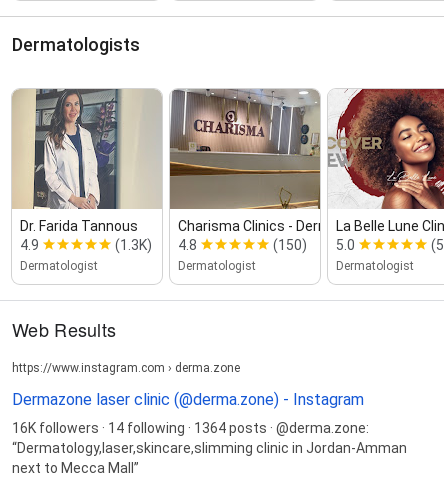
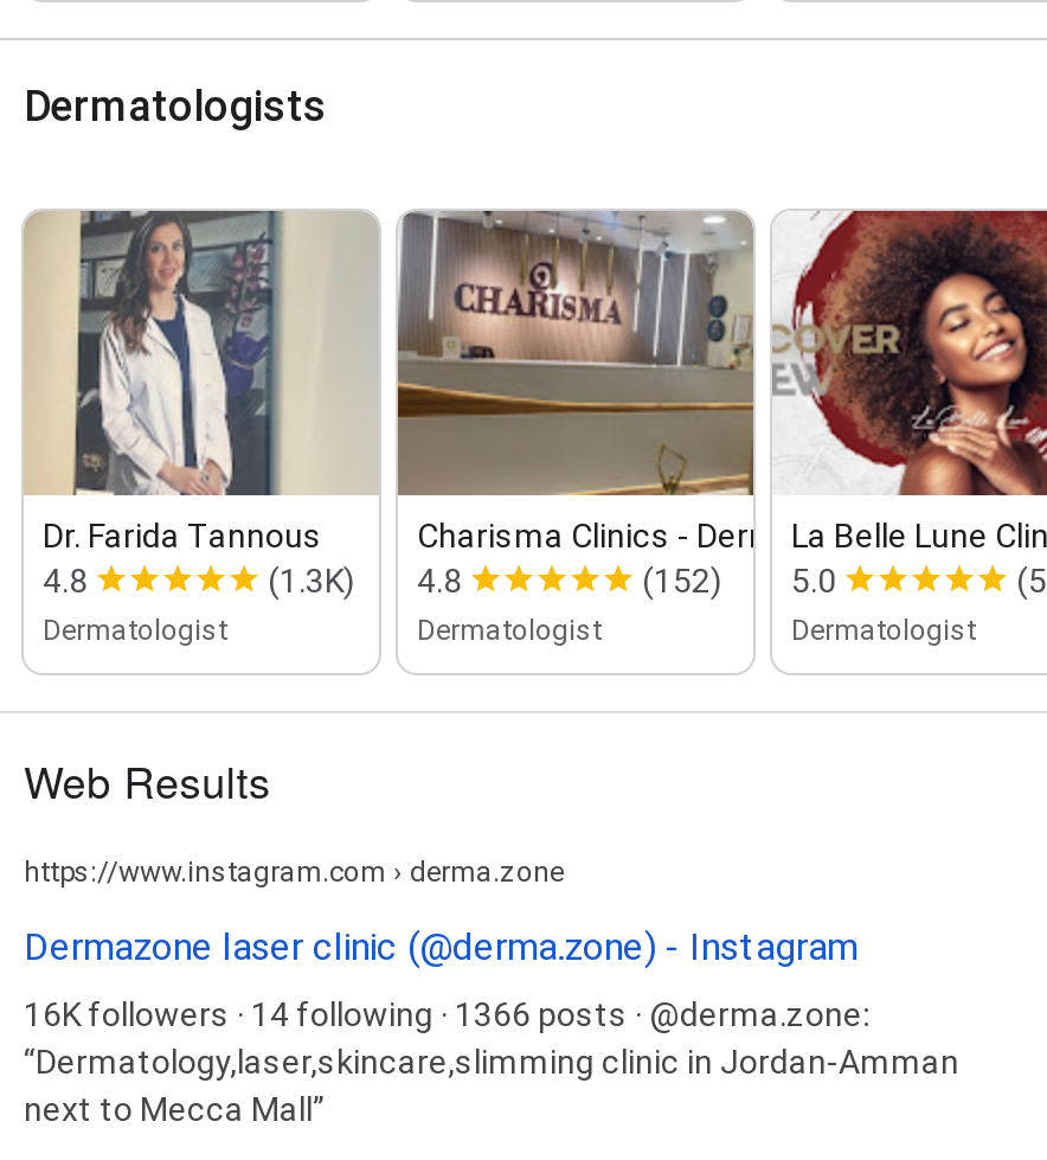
[20,237,39,253] 4.9 -> [43,561,88,599] 4.8
[273,237,355,253] (150) 5.0 -> [642,561,836,599] (152) 5.0
[12,420,369,436] 16K followers · 14 following · 1364 posts · @derma.zone: -> [24,995,869,1033] 16K followers · 14 following · 1366 posts · @derma.zone:

